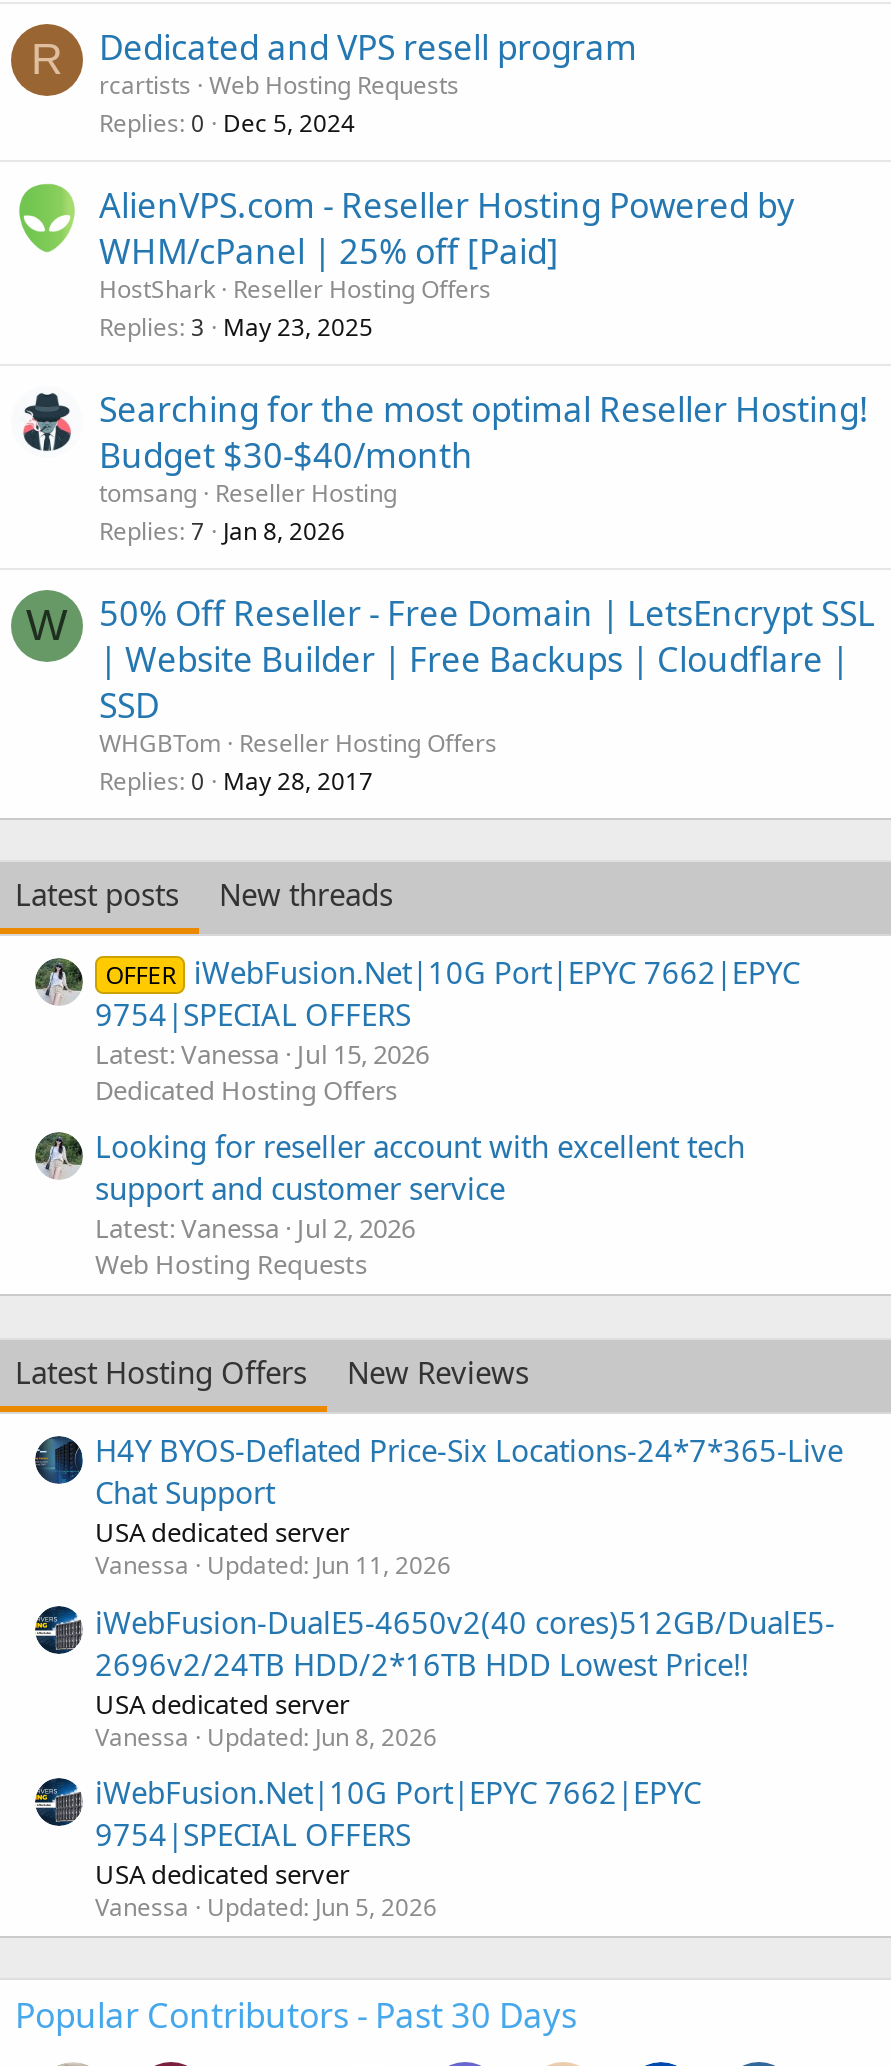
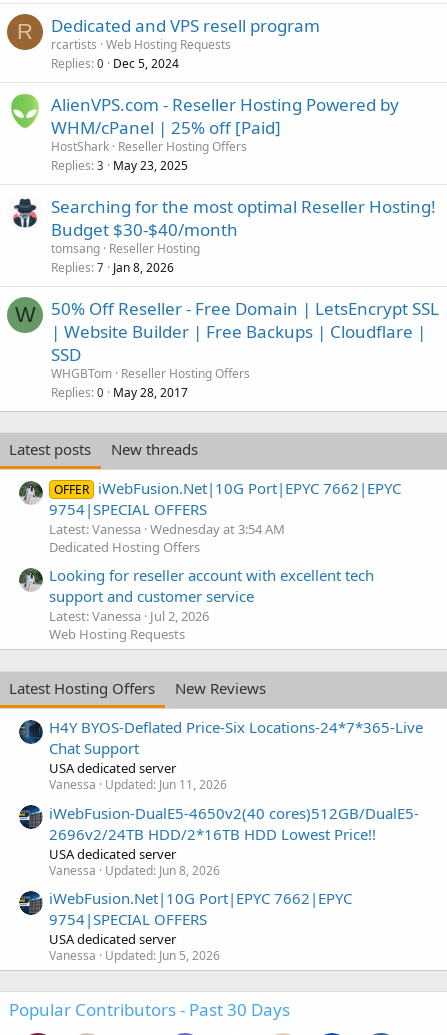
[95,1036,429,1072] Latest: Vanessa Jul 15, 2026 -> [49,520,285,538] Latest: Vanessa Wednesday at 3:54 AM

